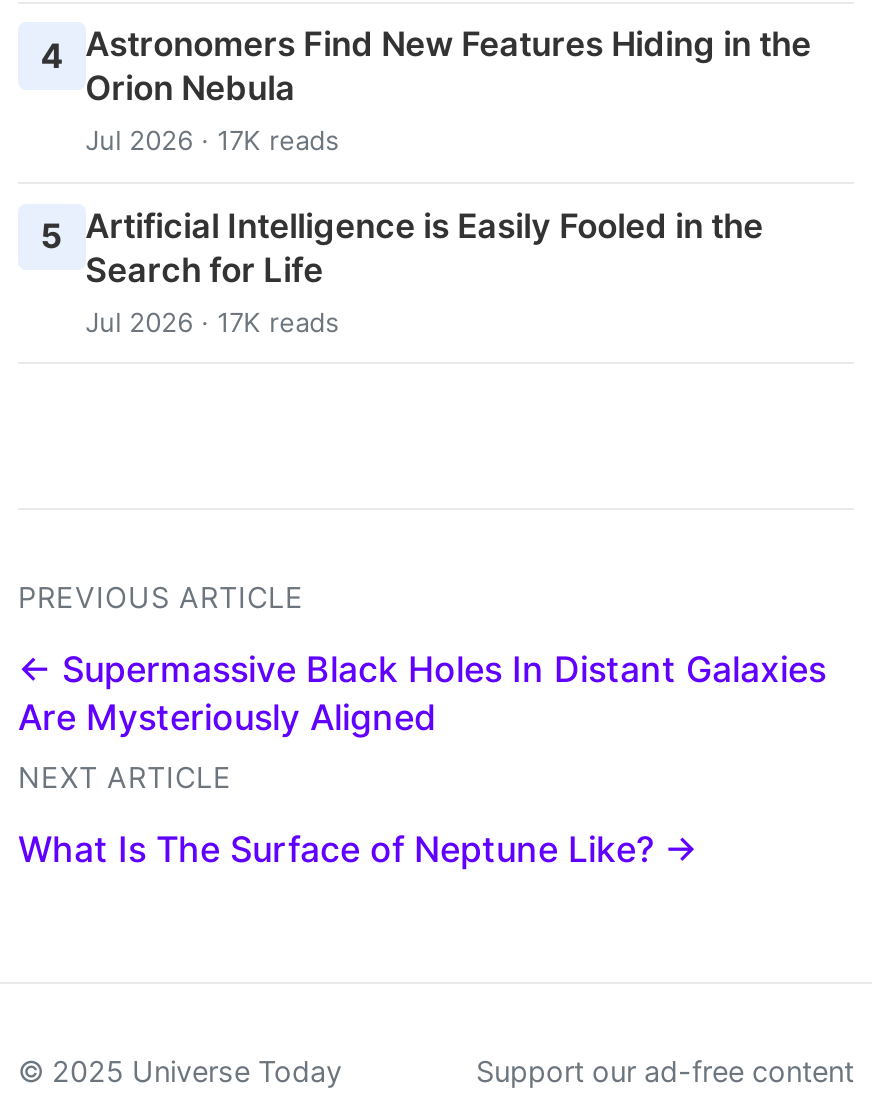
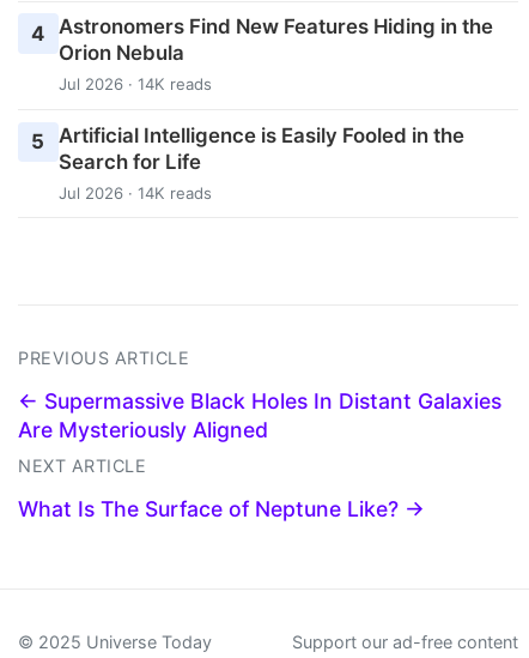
[85,125,339,157] Jul 2026 · 17K reads -> [58,75,211,94] Jul 2026 · 14K reads
[85,305,339,337] Jul 2026 · 17K reads -> [58,183,211,202] Jul 2026 · 14K reads

